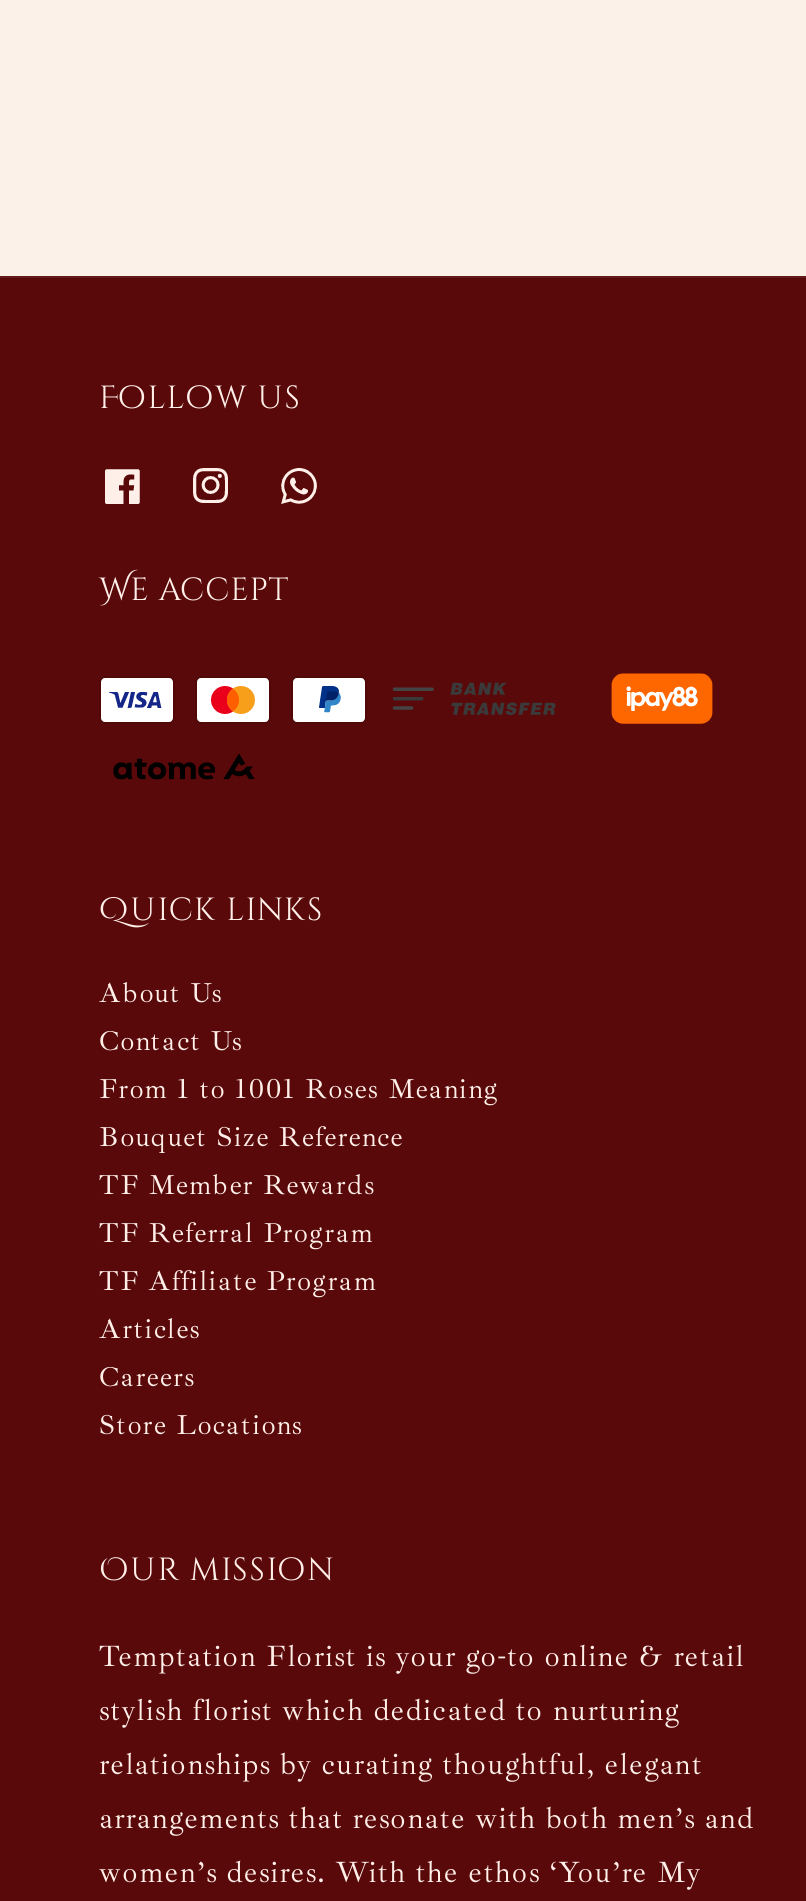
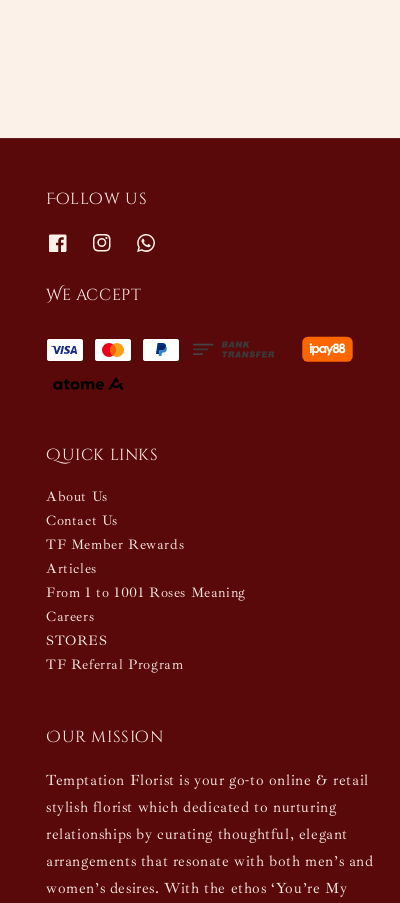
moved [99,1072,499,1106] -> [46,584,246,601]: From 1 to 1001 Roses Meaning
[99,1120,403,1154] Bouquet Size Reference -> none
moved [99,1216,374,1250] -> [46,656,183,673]: TF Referral Program
[99,1264,377,1298] TF Affiliate Program -> none
moved [99,1312,201,1346] -> [46,560,97,577]: Articles
moved [99,1360,195,1394] -> [46,608,94,625]: Careers
[99,1408,303,1442] Store Locations -> [46,632,108,649] STORES

